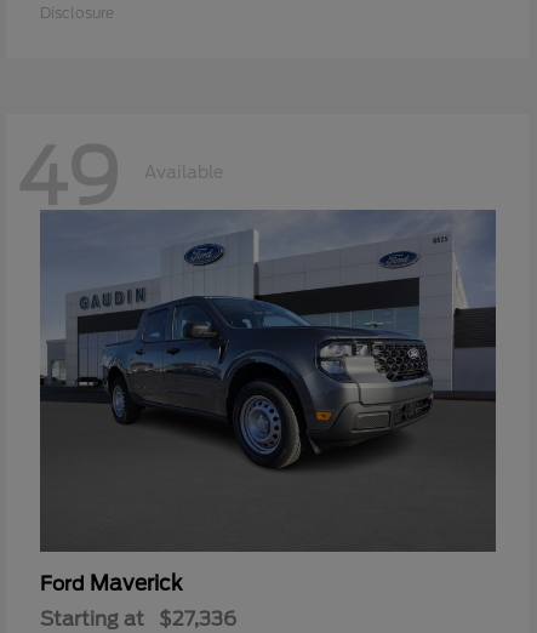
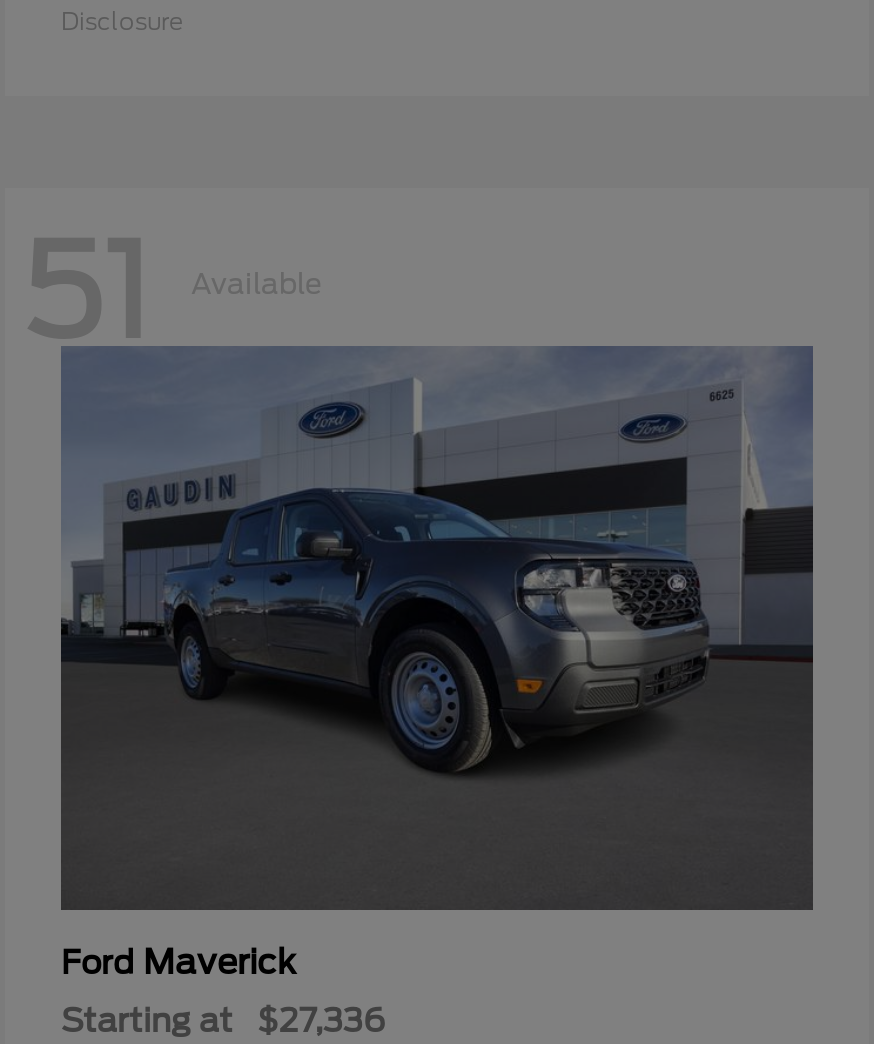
[16,131,120,223] 49 -> [21,216,151,368] 51

